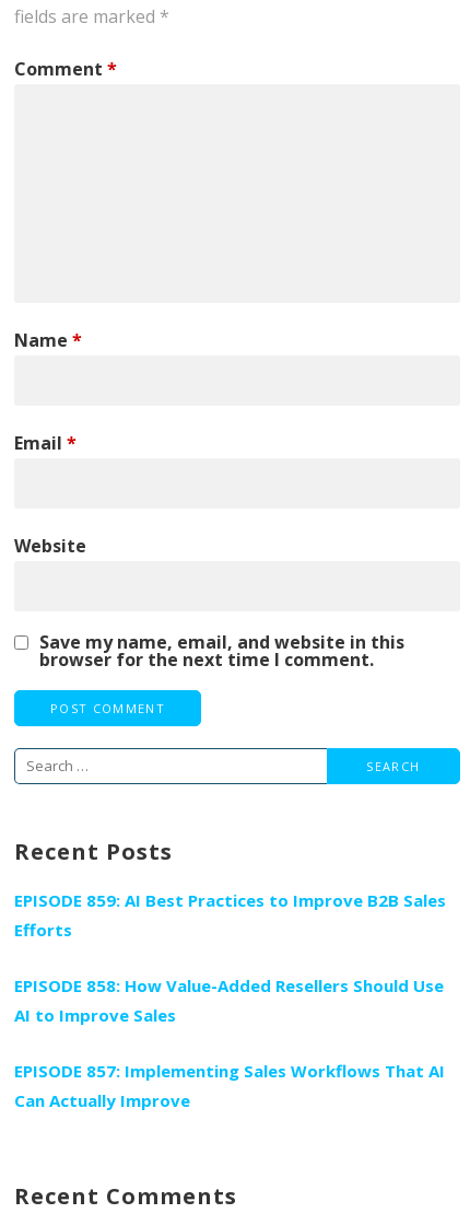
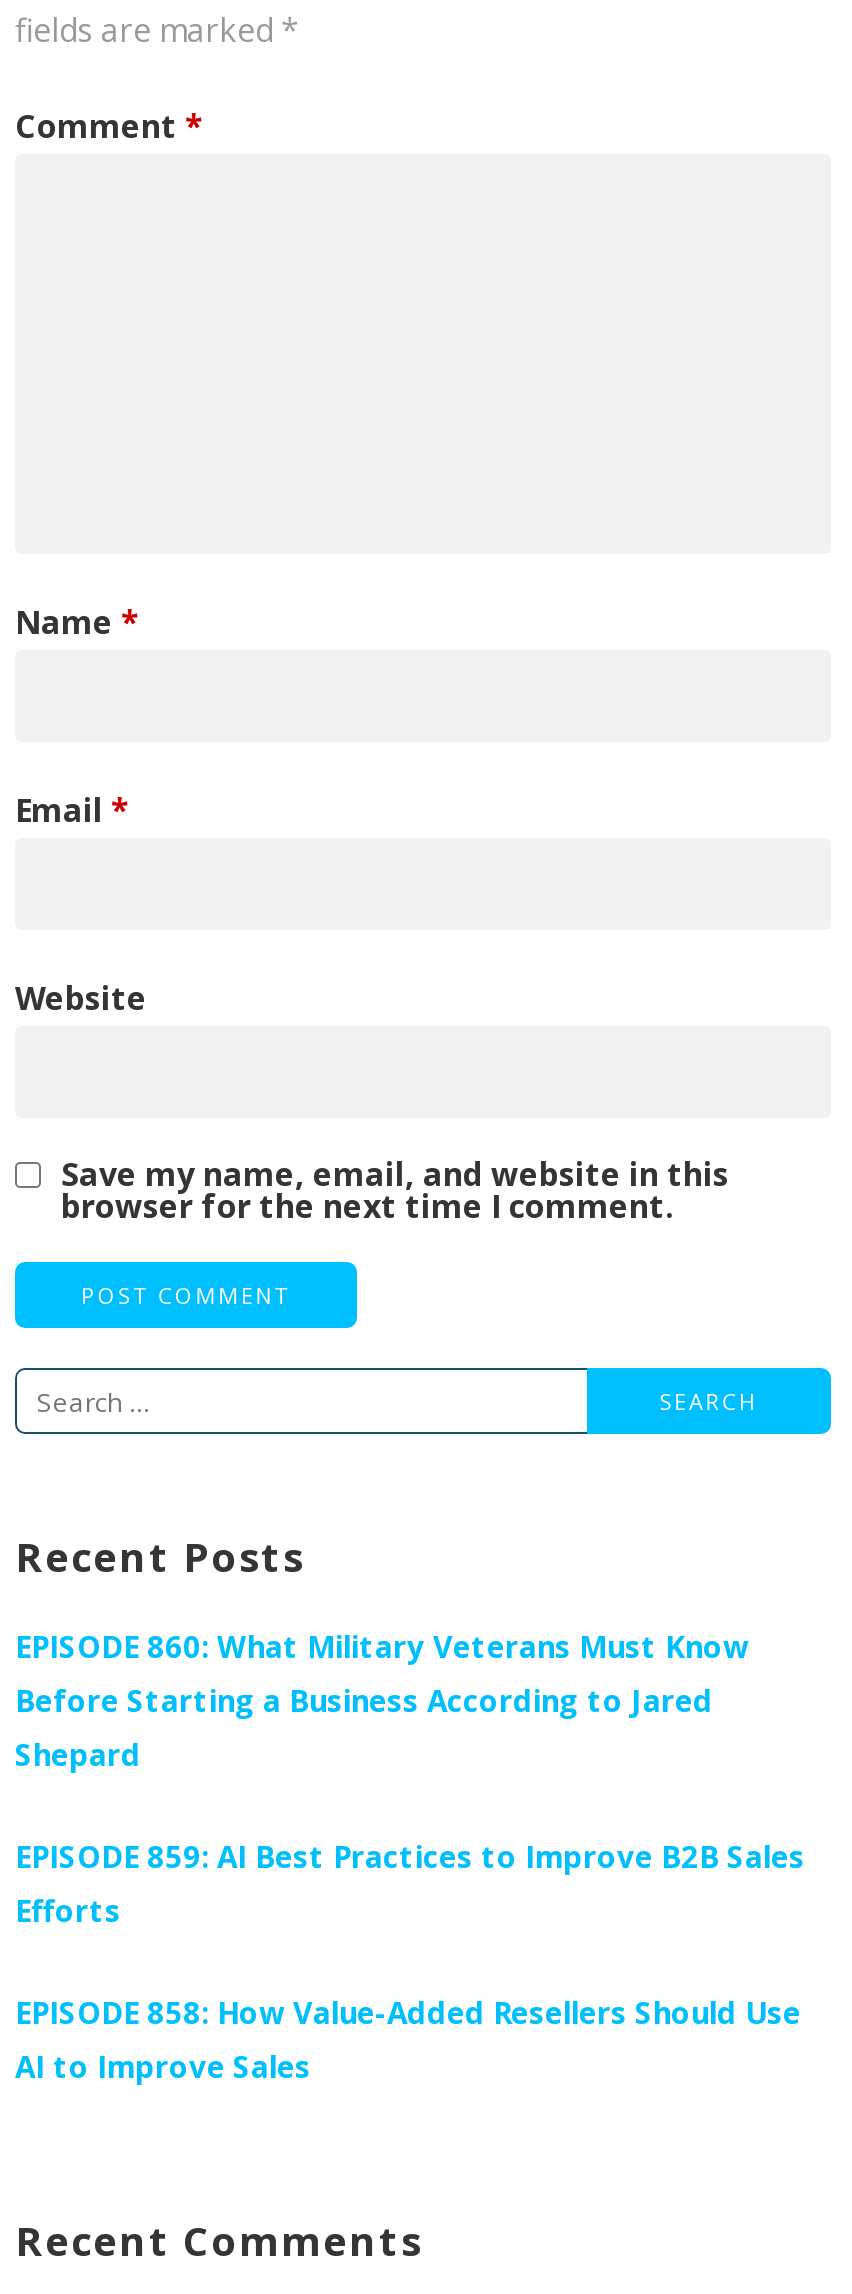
none -> [15,1626,749,1774] EPISODE 860: What Military Veterans Must Know | Before Starting a Business According to Jared | Shepard
moved [14,889,446,1026] -> [15,1836,805,2086]: EPISODE 859: AI Best Practices to Improve B2B Sales | Efforts | EPISODE 858: How Value-Added Resellers Should Use | AI to Improve Sales
[14,1060,445,1111] EPISODE 857: Implementing Sales Workflows That AI | Can Actually Improve -> none

